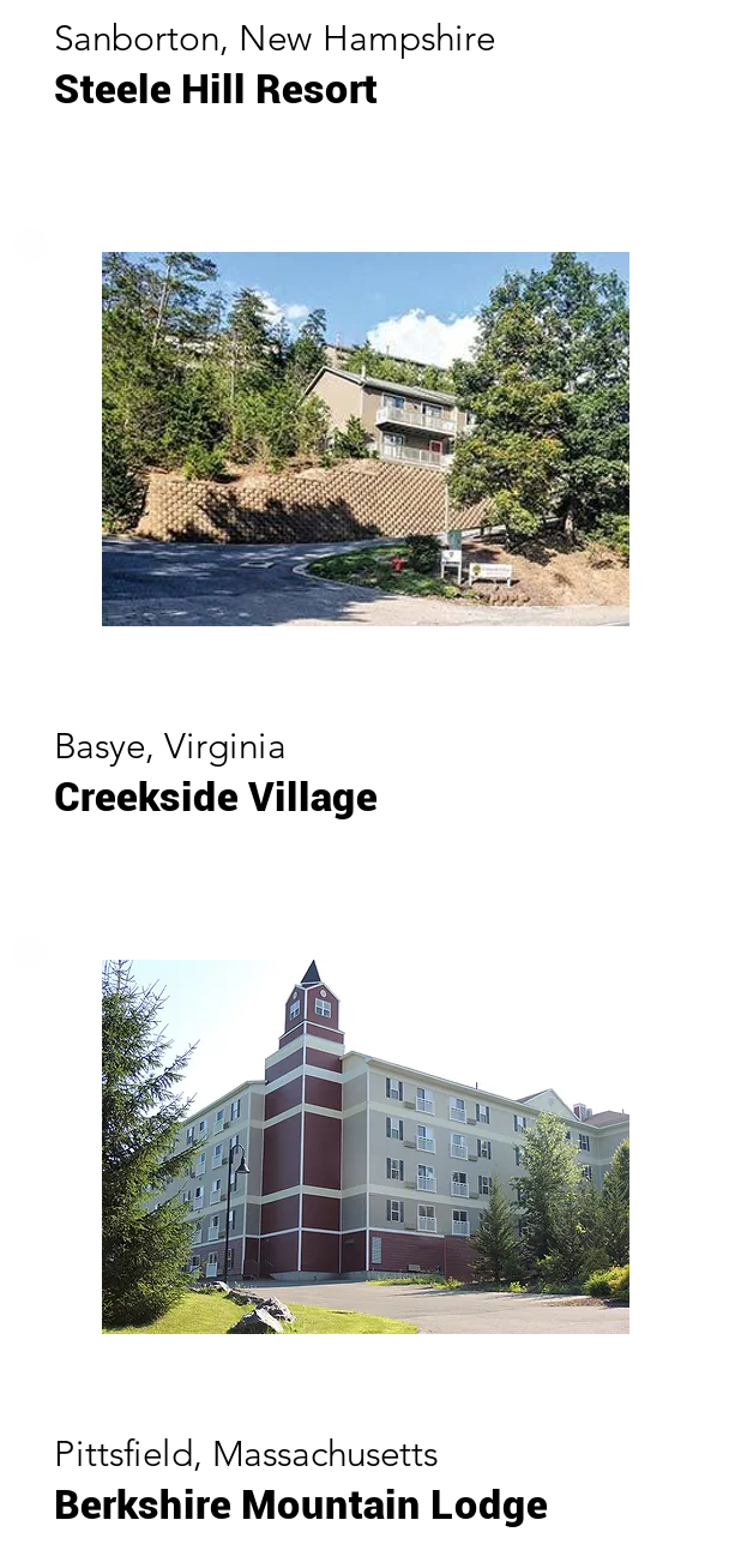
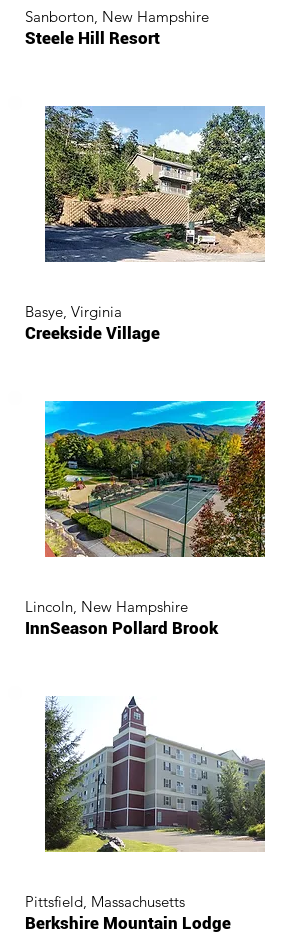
none -> [25,400,266,638] [image] | Lincoln, New Hampshire | InnSeason Pollard Brook

